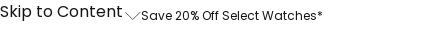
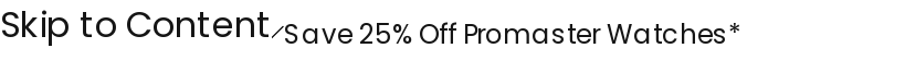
[141,7,323,24] Save 20% Off Select Watches* -> [284,15,741,52] Save 25% Off Promaster Watches*

